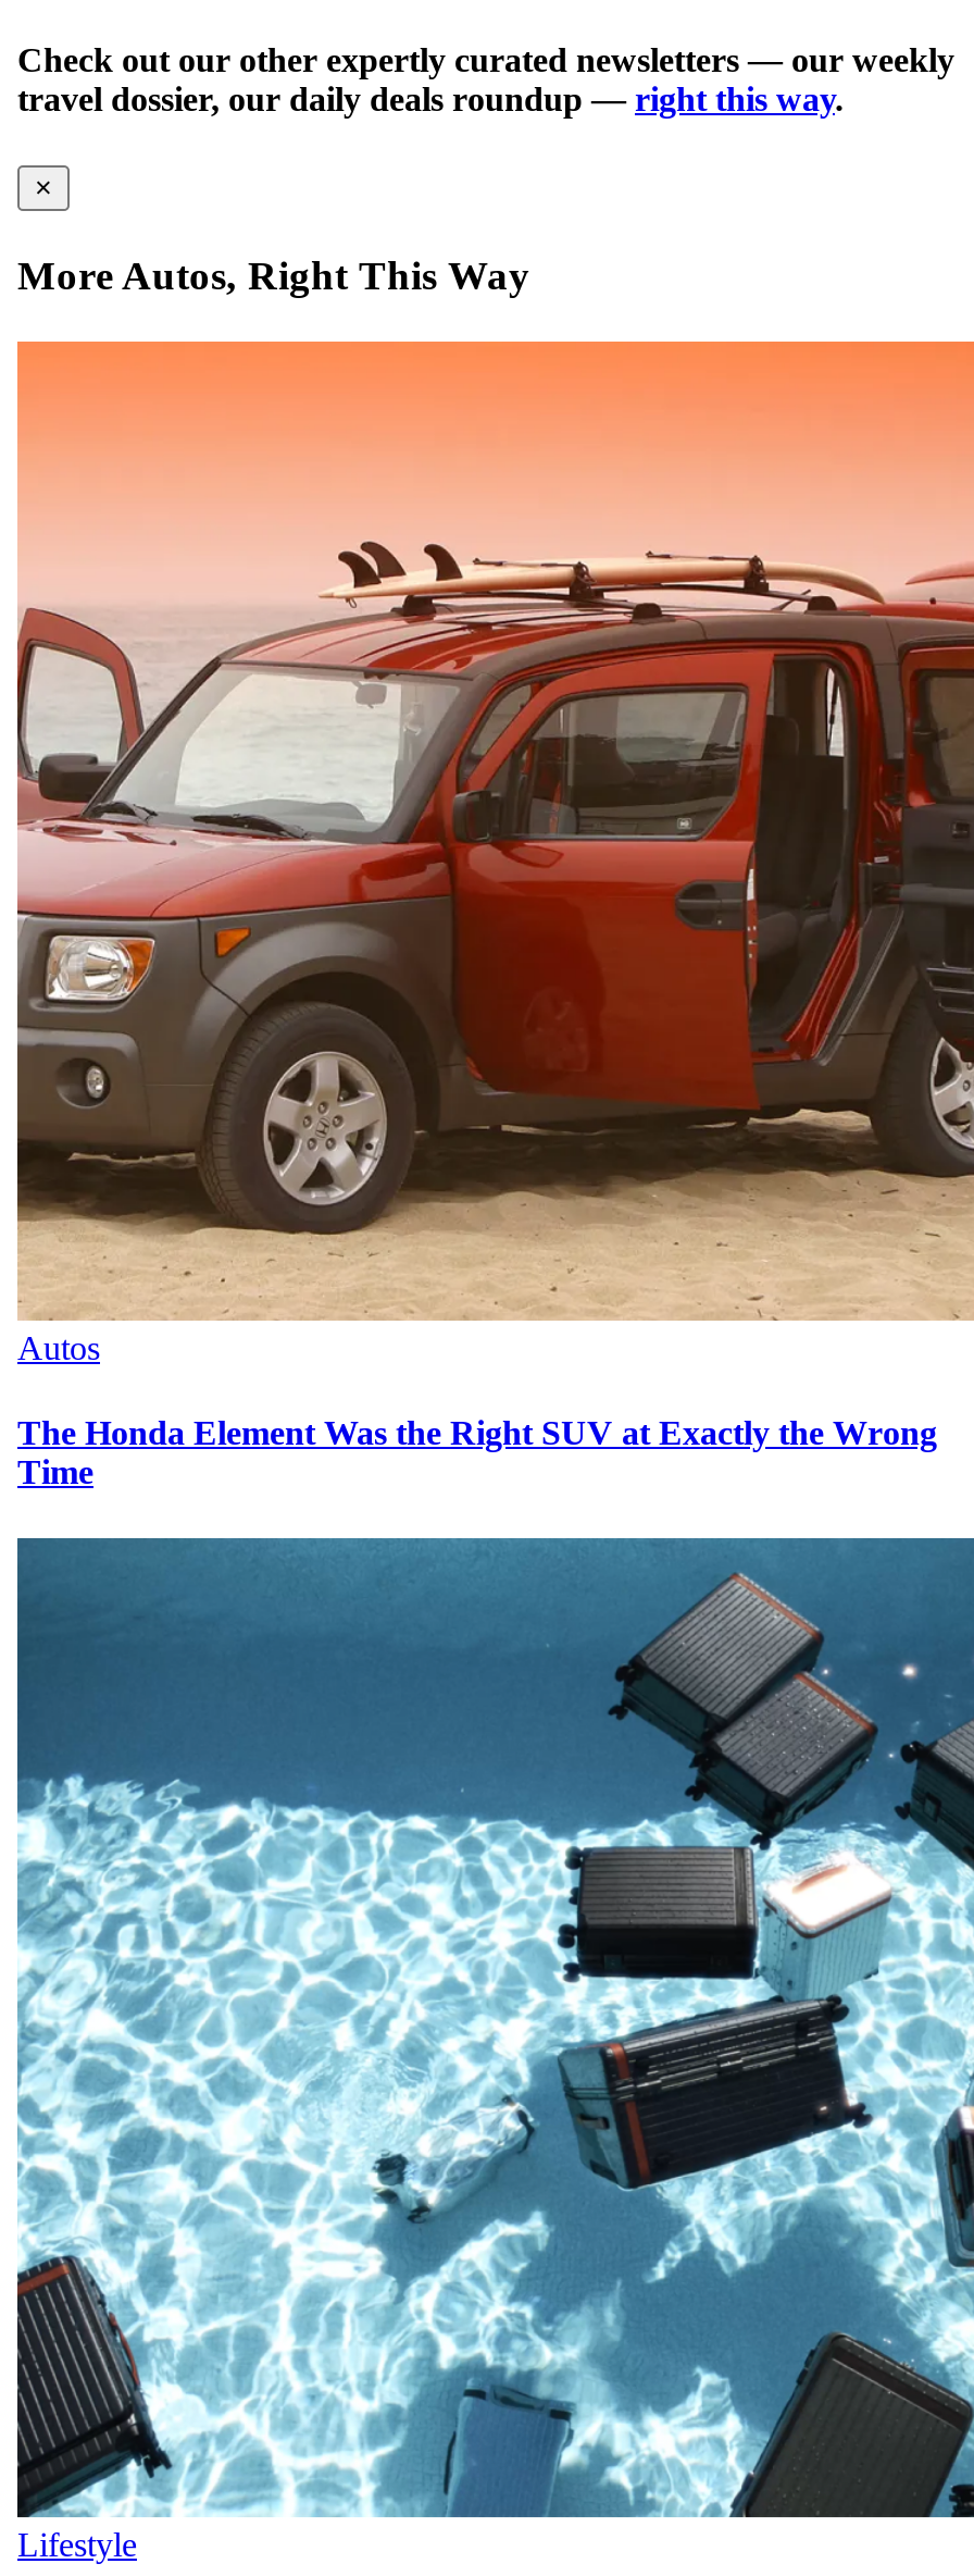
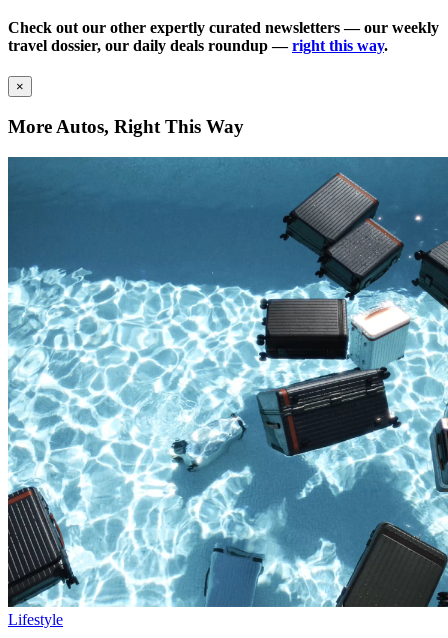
[15,339,967,1491] [image] | Autos | The Honda Element Was the Right SUV at Exactly the Wrong | Time -> none

